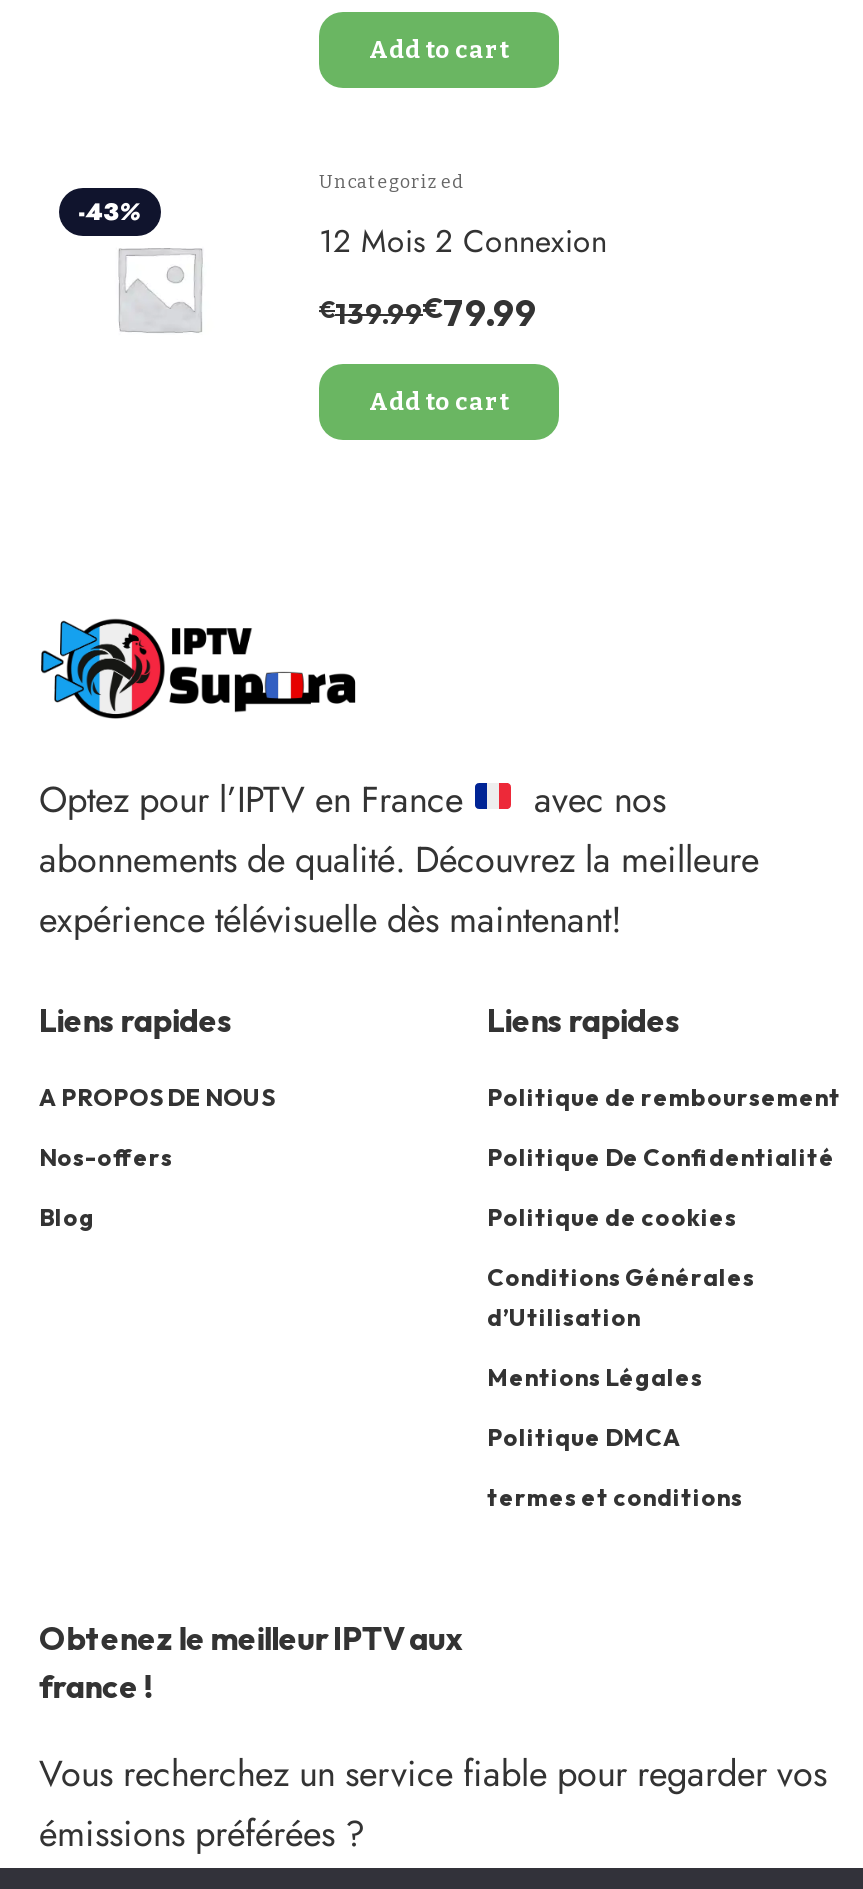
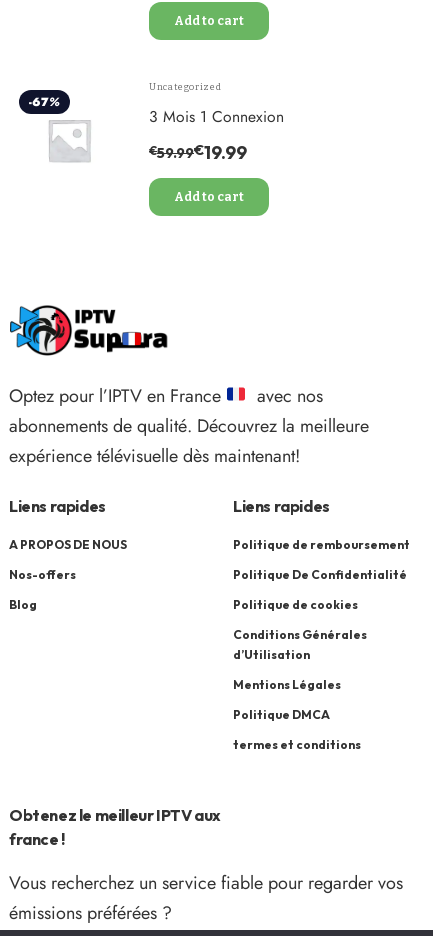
[79,194,141,228] -43% -> [29,93,60,110] -67%
[319,218,607,264] 12 Mois 2 Connexion -> [149,105,284,128] 3 Mois 1 Connexion
[319,290,537,336] €139.99€79.99 -> [149,141,247,164] €59.99€19.99

